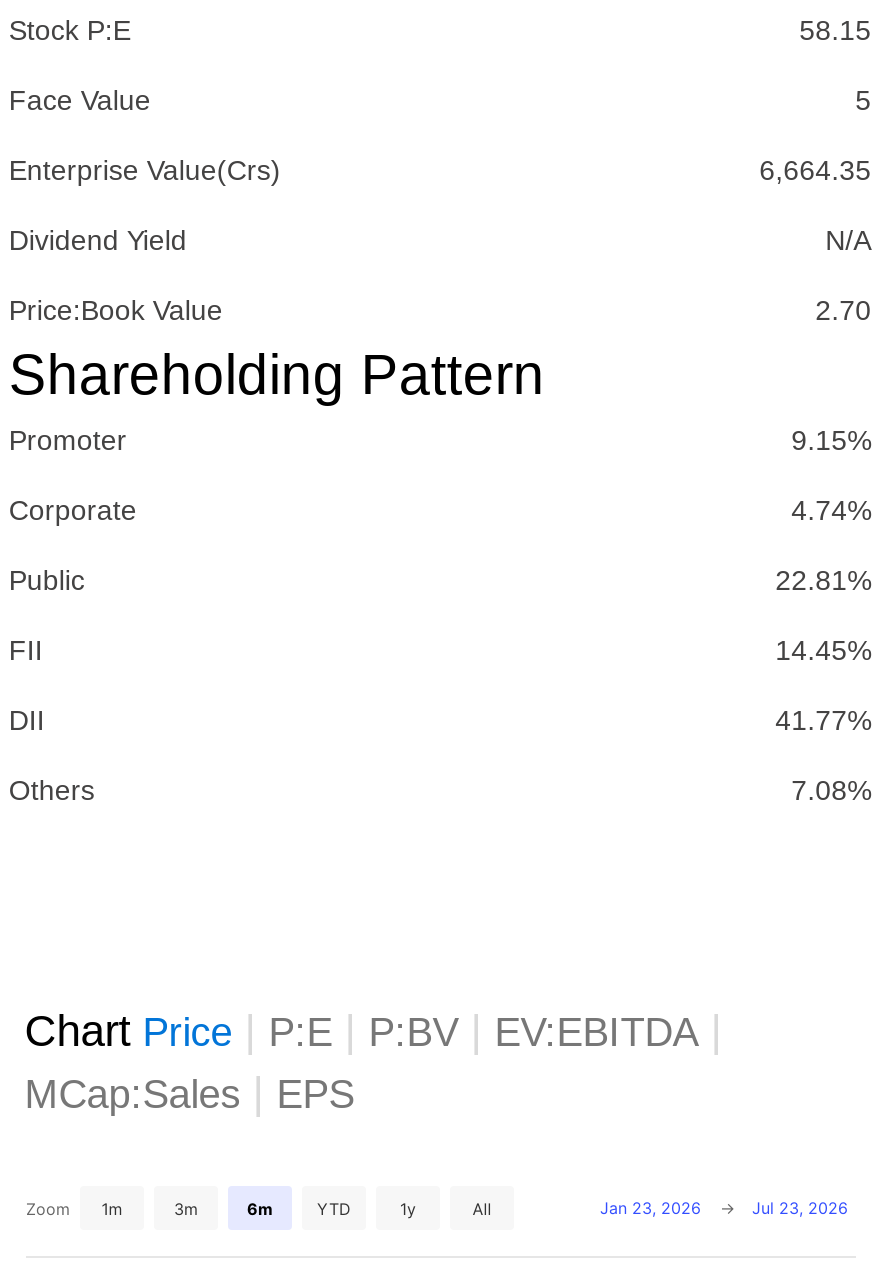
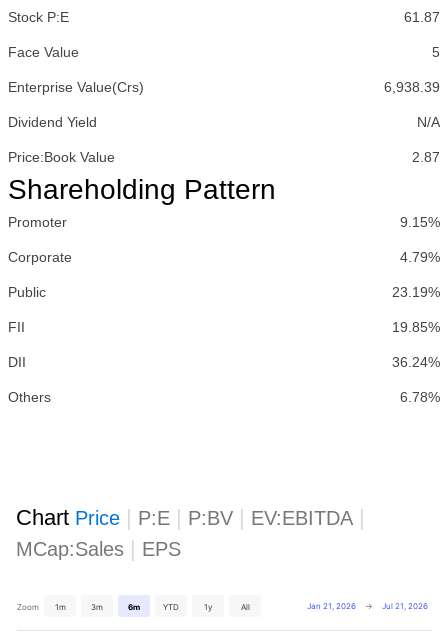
[799,14,871,46] 58.15 -> [404,9,440,25] 61.87
[759,154,871,186] 6,664.35 -> [384,79,440,95] 6,938.39
[815,294,871,326] 2.70 -> [412,149,440,165] 2.87
[791,494,871,526] 4.74% -> [400,249,440,265] 4.79%
[775,564,871,596] 22.81% -> [392,284,440,300] 23.19%
[775,634,871,666] 14.45% -> [392,319,440,335] 19.85%
[775,704,871,736] 41.77% -> [392,354,440,370] 36.24%
[791,774,871,806] 7.08% -> [400,389,440,405] 6.78%
[599,1198,700,1218] Jan 23, 2026 -> [306,601,355,611] Jan 21, 2026
[751,1198,847,1218] Jul 23, 2026 -> [381,601,427,611] Jul 21, 2026

